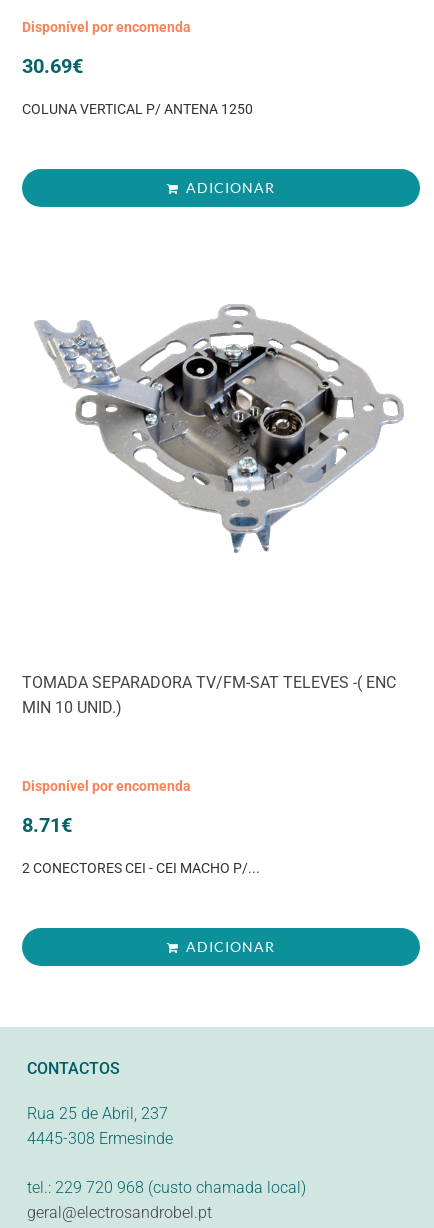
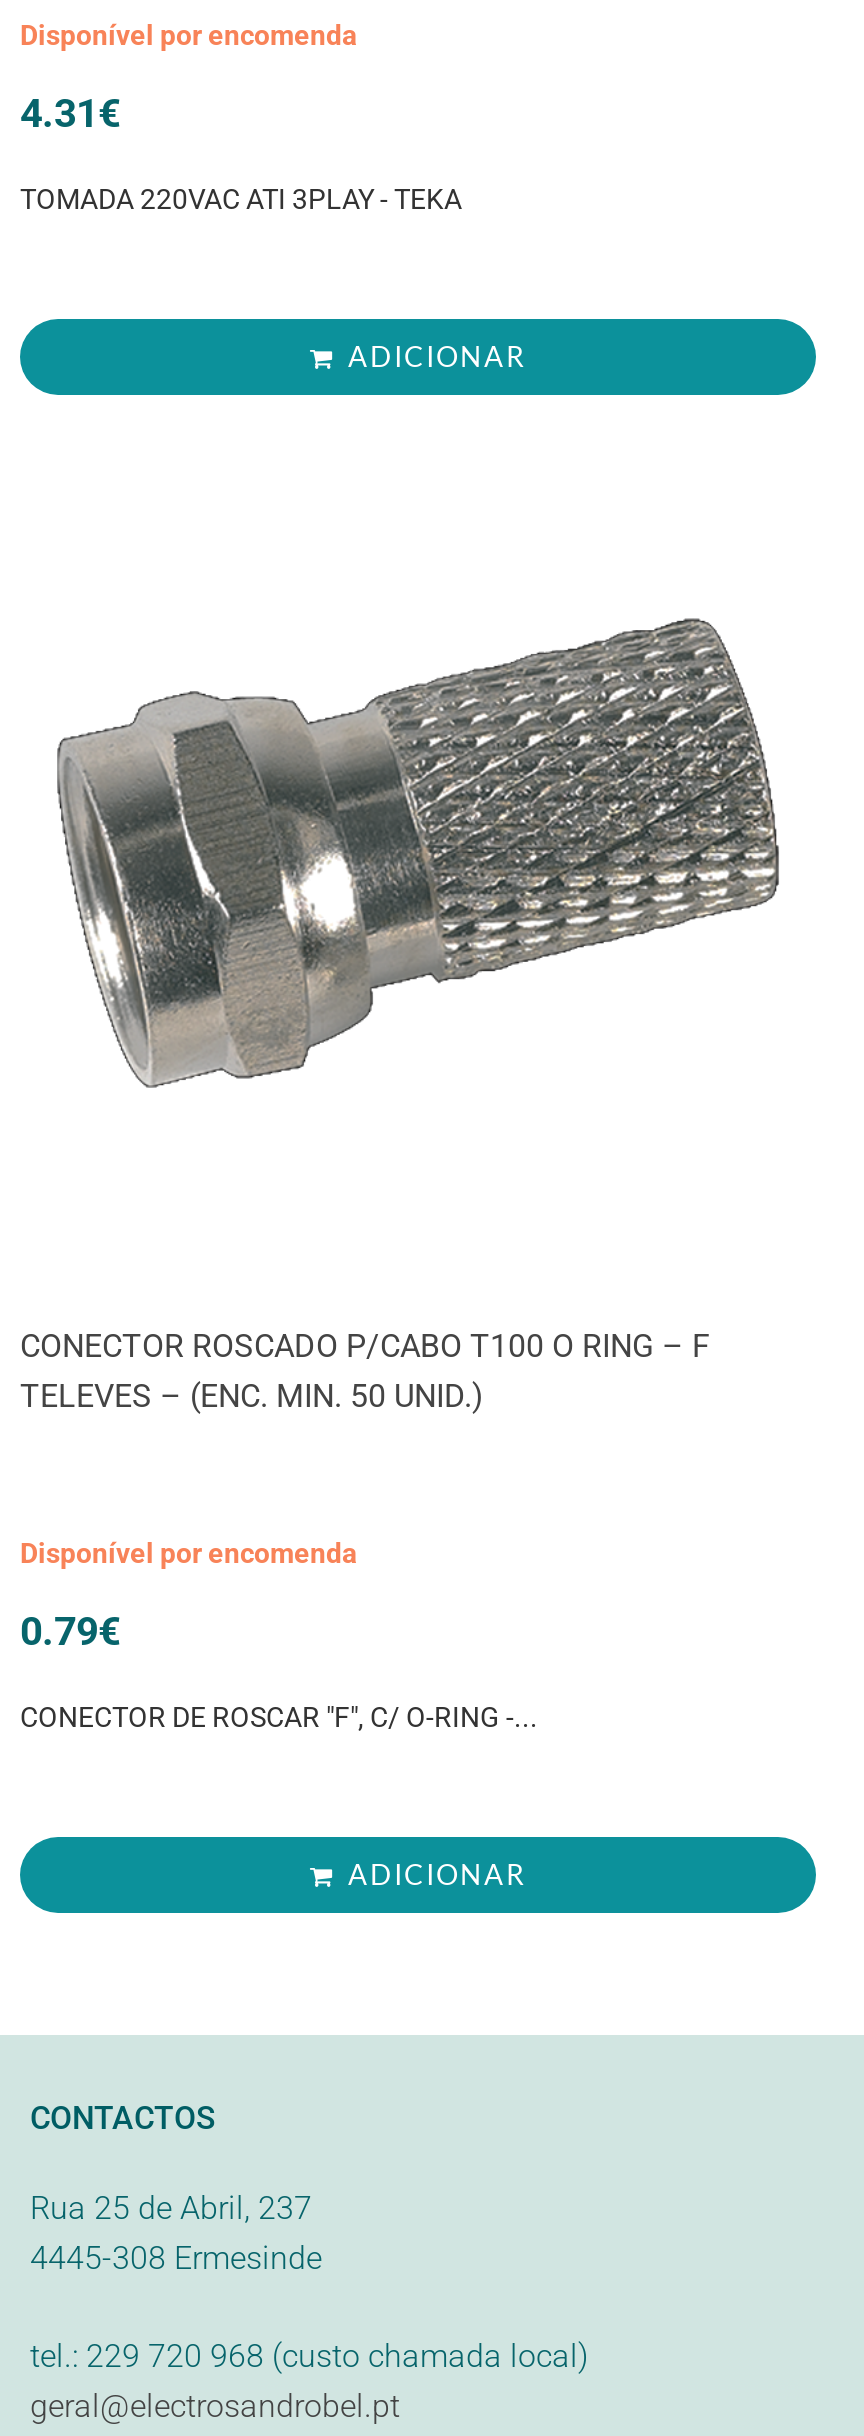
[22,54,83,78] 30.69€ -> [20,90,120,138] 4.31€
[22,101,253,117] COLUNA VERTICAL P/ ANTENA 1250 -> [20,184,462,216] TOMADA 220VAC ATI 3PLAY - TEKA
[34,304,404,553] [image] -> [46,591,782,1089] [image]
[22,673,396,717] TOMADA SEPARADORA TV/FM-SAT TELEVES -( ENC | MIN 10 UNID.) -> [20,1328,710,1416] CONECTOR ROSCADO P/CABO T100 O RING – F | TELEVES – (ENC. MIN. 50 UNID.)
[22,813,72,837] 8.71€ -> [20,1608,120,1656] 0.79€
[22,860,260,876] 2 CONECTORES CEI - CEI MACHO P/... -> [20,1702,538,1734] CONECTOR DE ROSCAR "F", C/ O-RING -...

